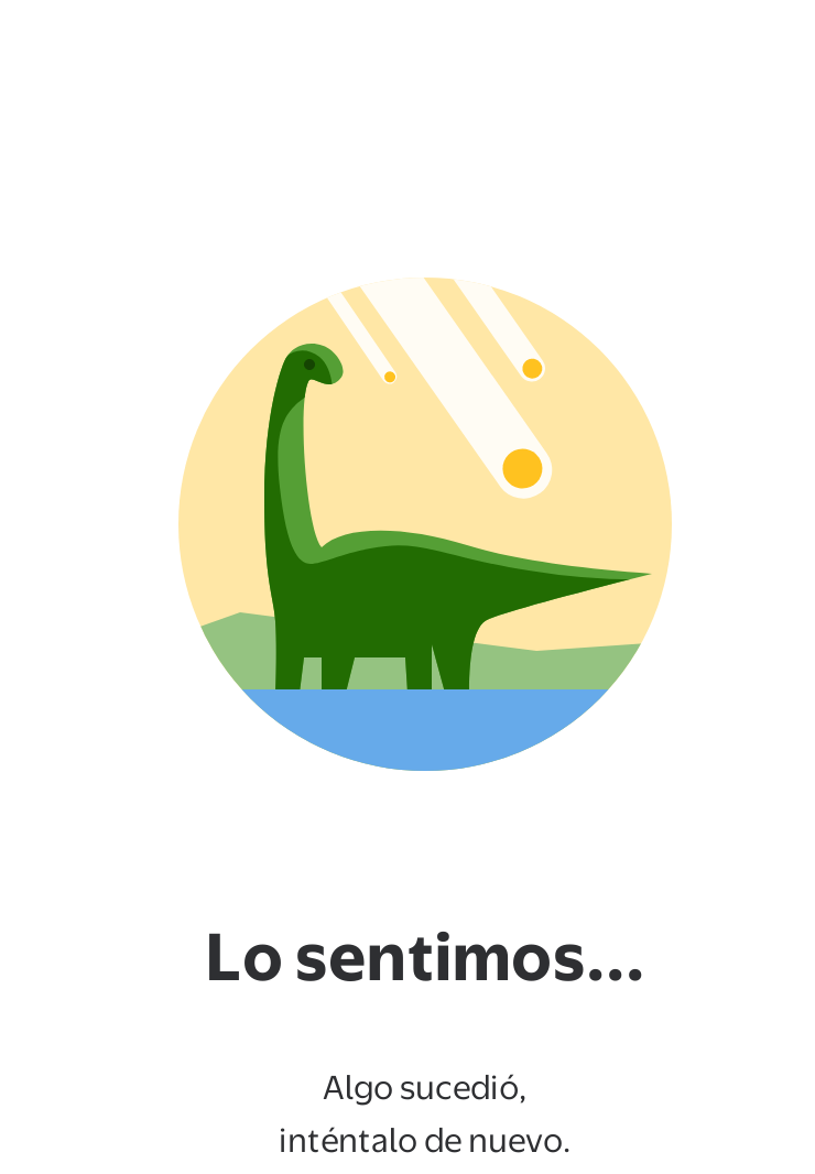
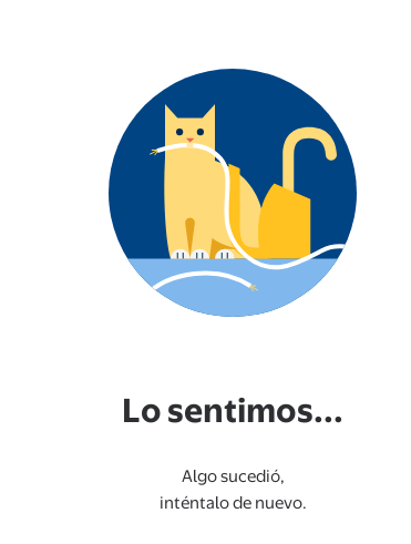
[178,278,672,720] [image] -> [107,68,358,292] [image]

